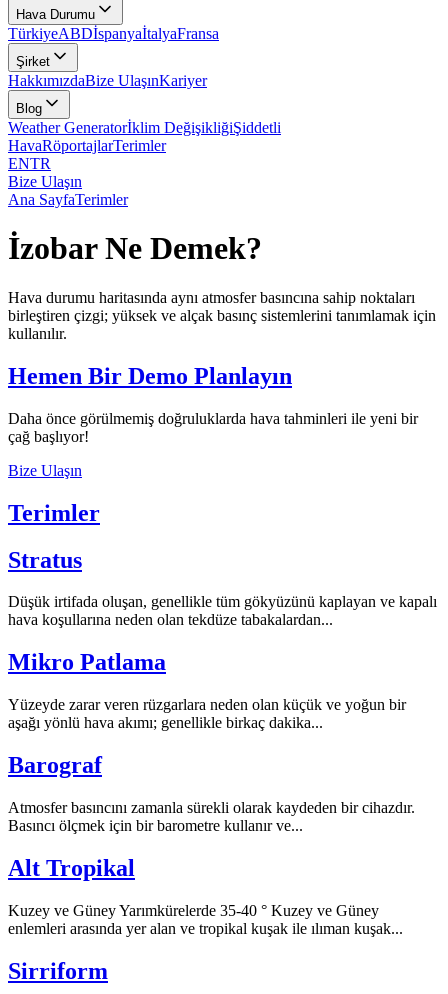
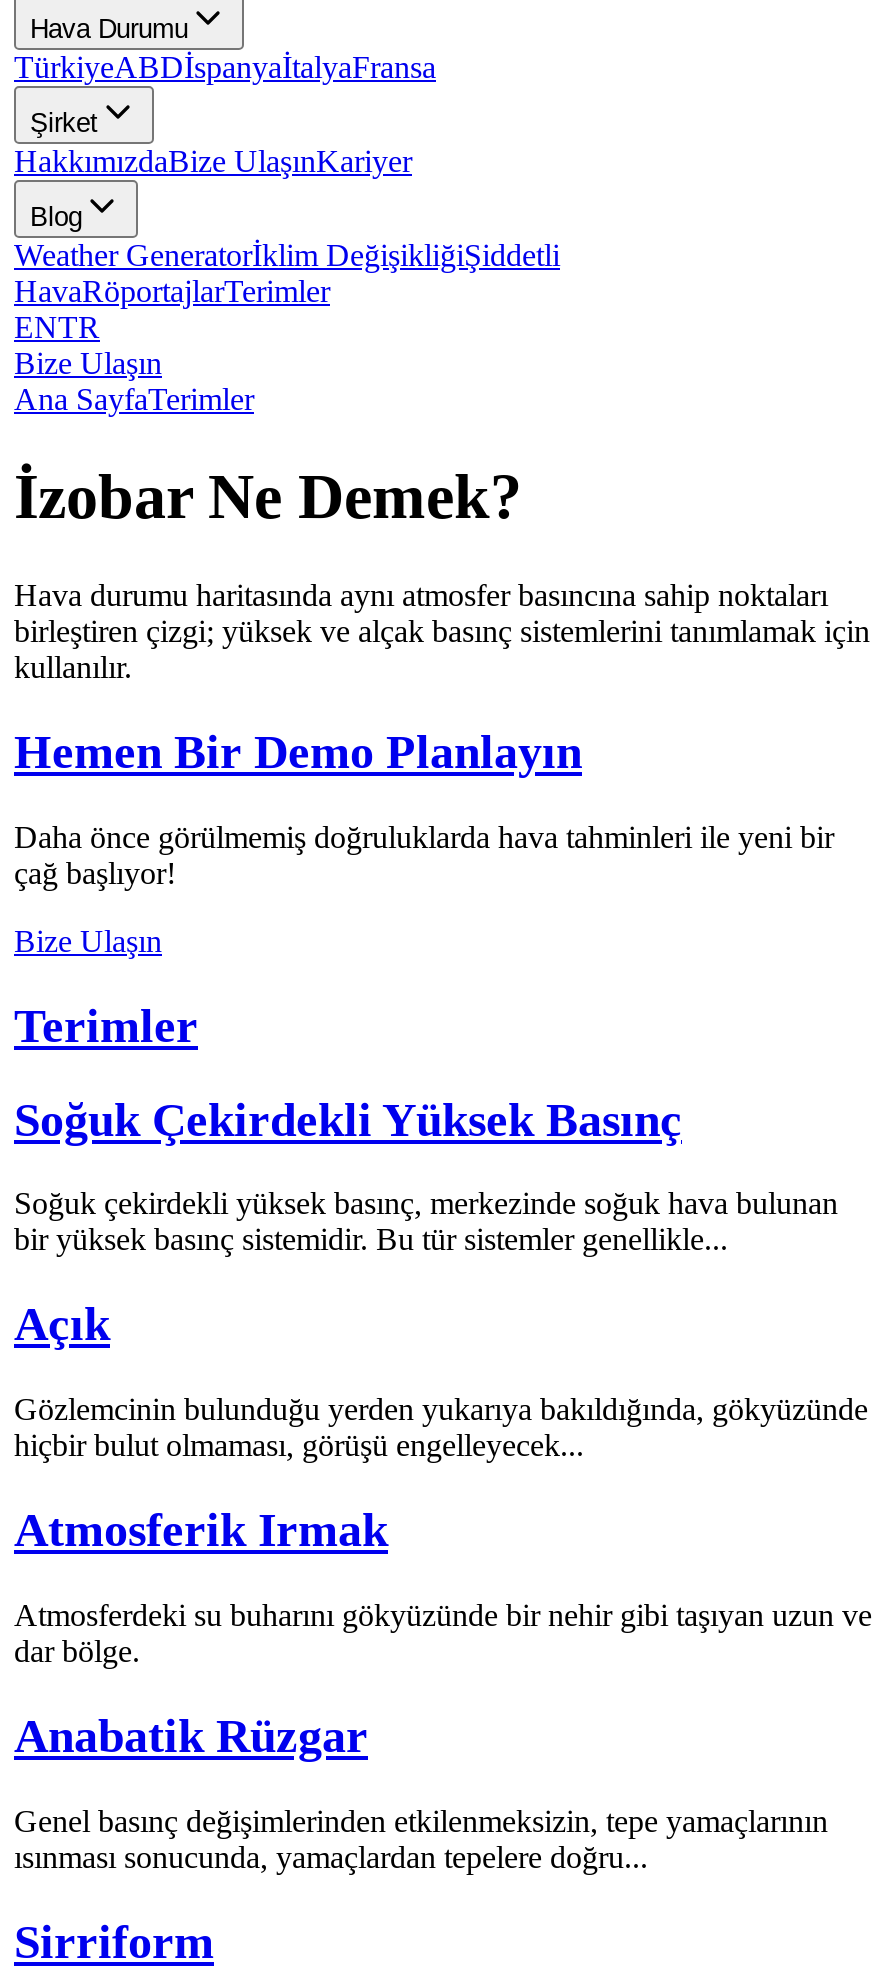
[8,546,82,572] Stratus -> [14,1093,682,1145] Soğuk Çekirdekli Yüksek Basınç
[8,593,437,628] Düşük irtifada oluşan, genellikle tüm gökyüzünü kaplayan ve kapalı | hava koşullarına neden olan tekdüze tabakalardan... -> [14,1187,838,1257] Soğuk çekirdekli yüksek basınç, merkezinde soğuk hava bulunan | bir yüksek basınç sistemidir. Bu tür sistemler genellikle...
[8,649,166,675] Mikro Patlama -> [14,1299,110,1351] Açık
[8,696,406,731] Yüzeyde zarar veren rüzgarlara neden olan küçük ve yoğun bir | aşağı yönlü hava akımı; genellikle birkaç dakika... -> [14,1392,868,1462] Gözlemcinin bulunduğu yerden yukarıya bakıldığında, gökyüzünde | hiçbir bulut olmaması, görüşü engelleyecek...
[8,752,102,778] Barograf -> [14,1504,388,1556] Atmosferik Irmak
[8,799,415,834] Atmosfer basıncını zamanla sürekli olarak kaydeden bir cihazdır. | Basıncı ölçmek için bir barometre kullanır ve... -> [14,1598,872,1668] Atmosferdeki su buharını gökyüzünde bir nehir gibi taşıyan uzun ve | dar bölge.
[8,855,135,881] Alt Tropikal -> [14,1710,368,1762] Anabatik Rüzgar
[8,902,403,937] Kuzey ve Güney Yarımkürelerde 35-40 ° Kuzey ve Güney | enlemleri arasında yer alan ve tropikal kuşak ile ılıman kuşak... -> [14,1804,828,1874] Genel basınç değişimlerinden etkilenmeksizin, tepe yamaçlarının | ısınması sonucunda, yamaçlardan tepelere doğru...

